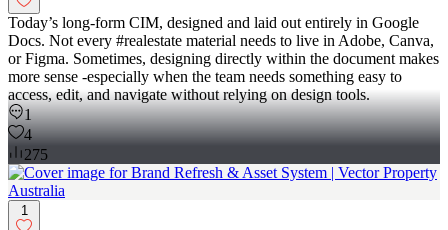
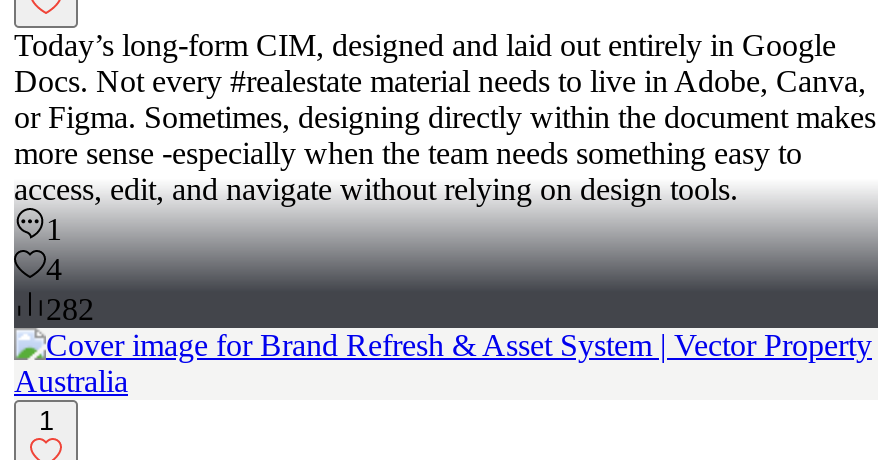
[24,146,48,163] 275 -> [46,292,94,326] 282

